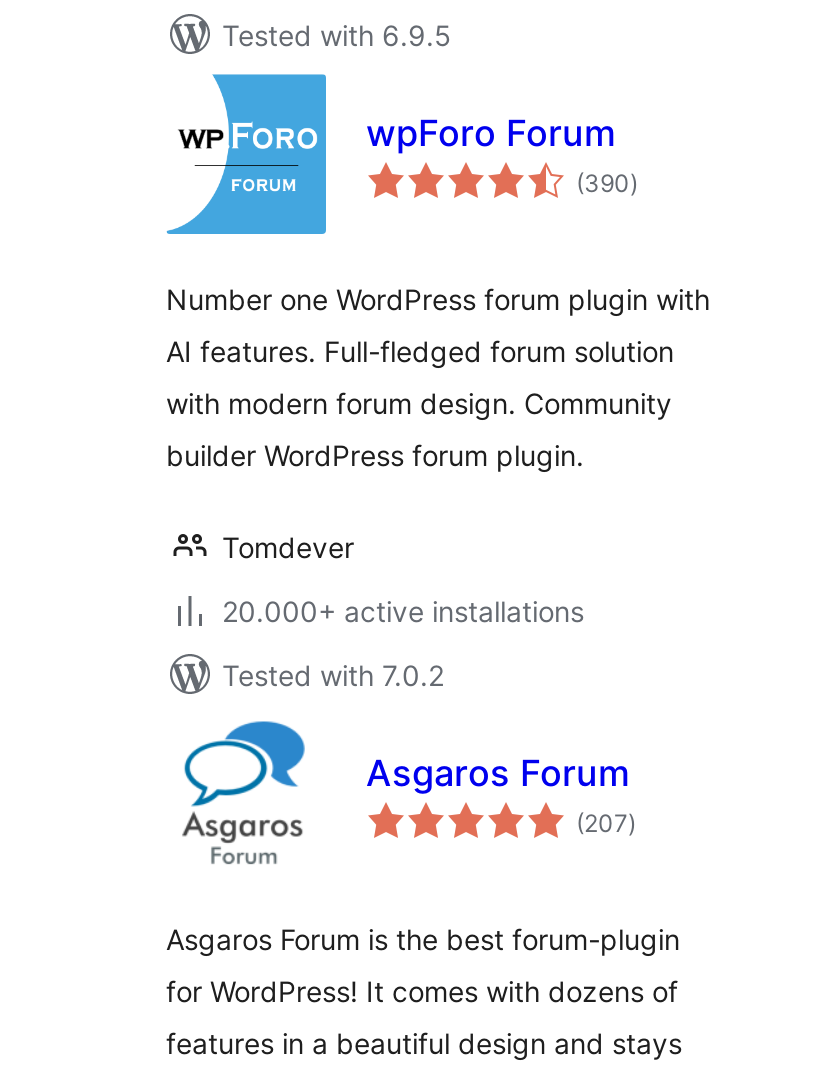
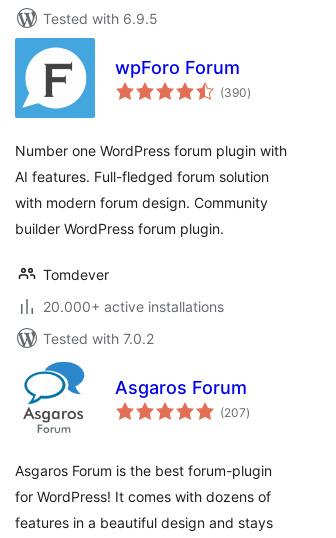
[166,74,320,230] [image] -> [14,37,91,117] [image]

